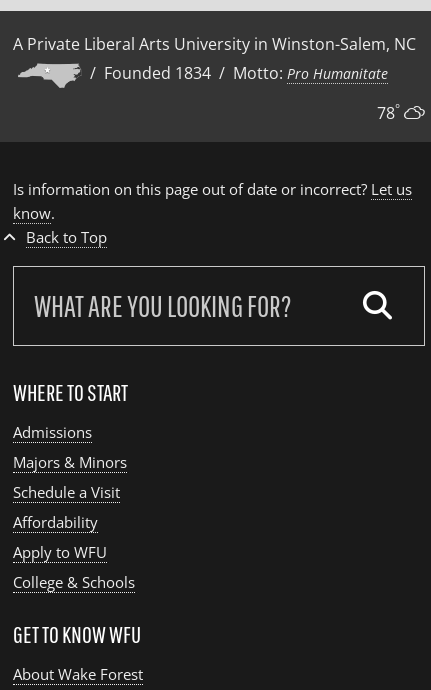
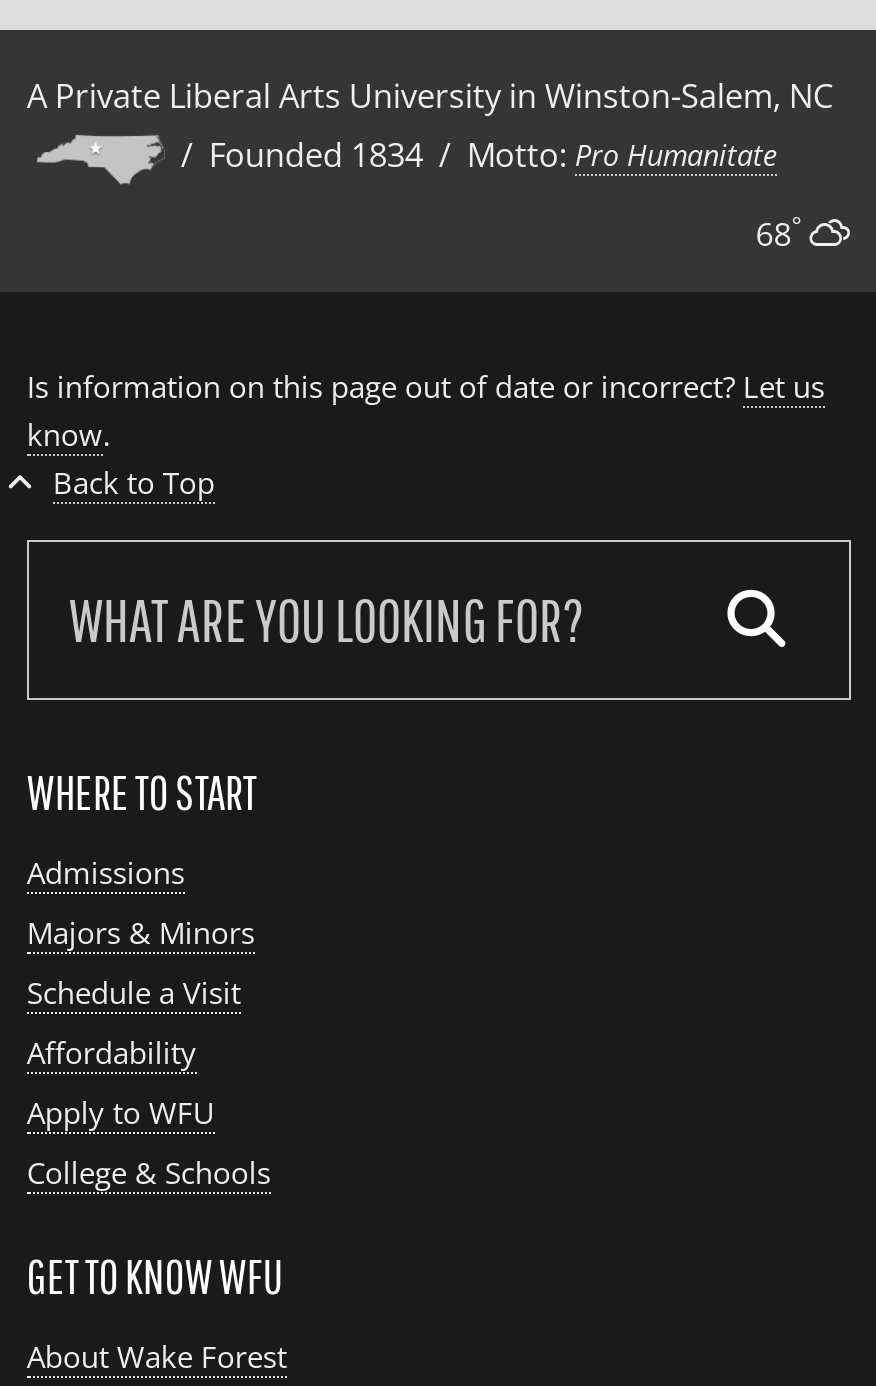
[377,100,400,124] 78° -> [755,207,801,255] 68°

